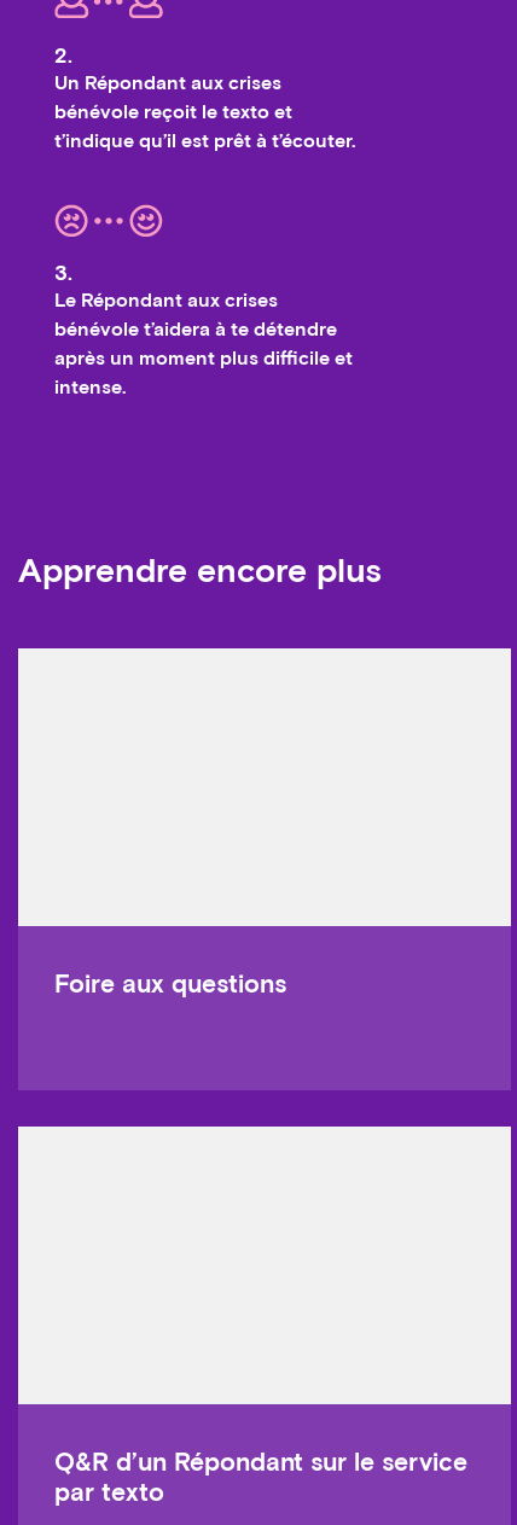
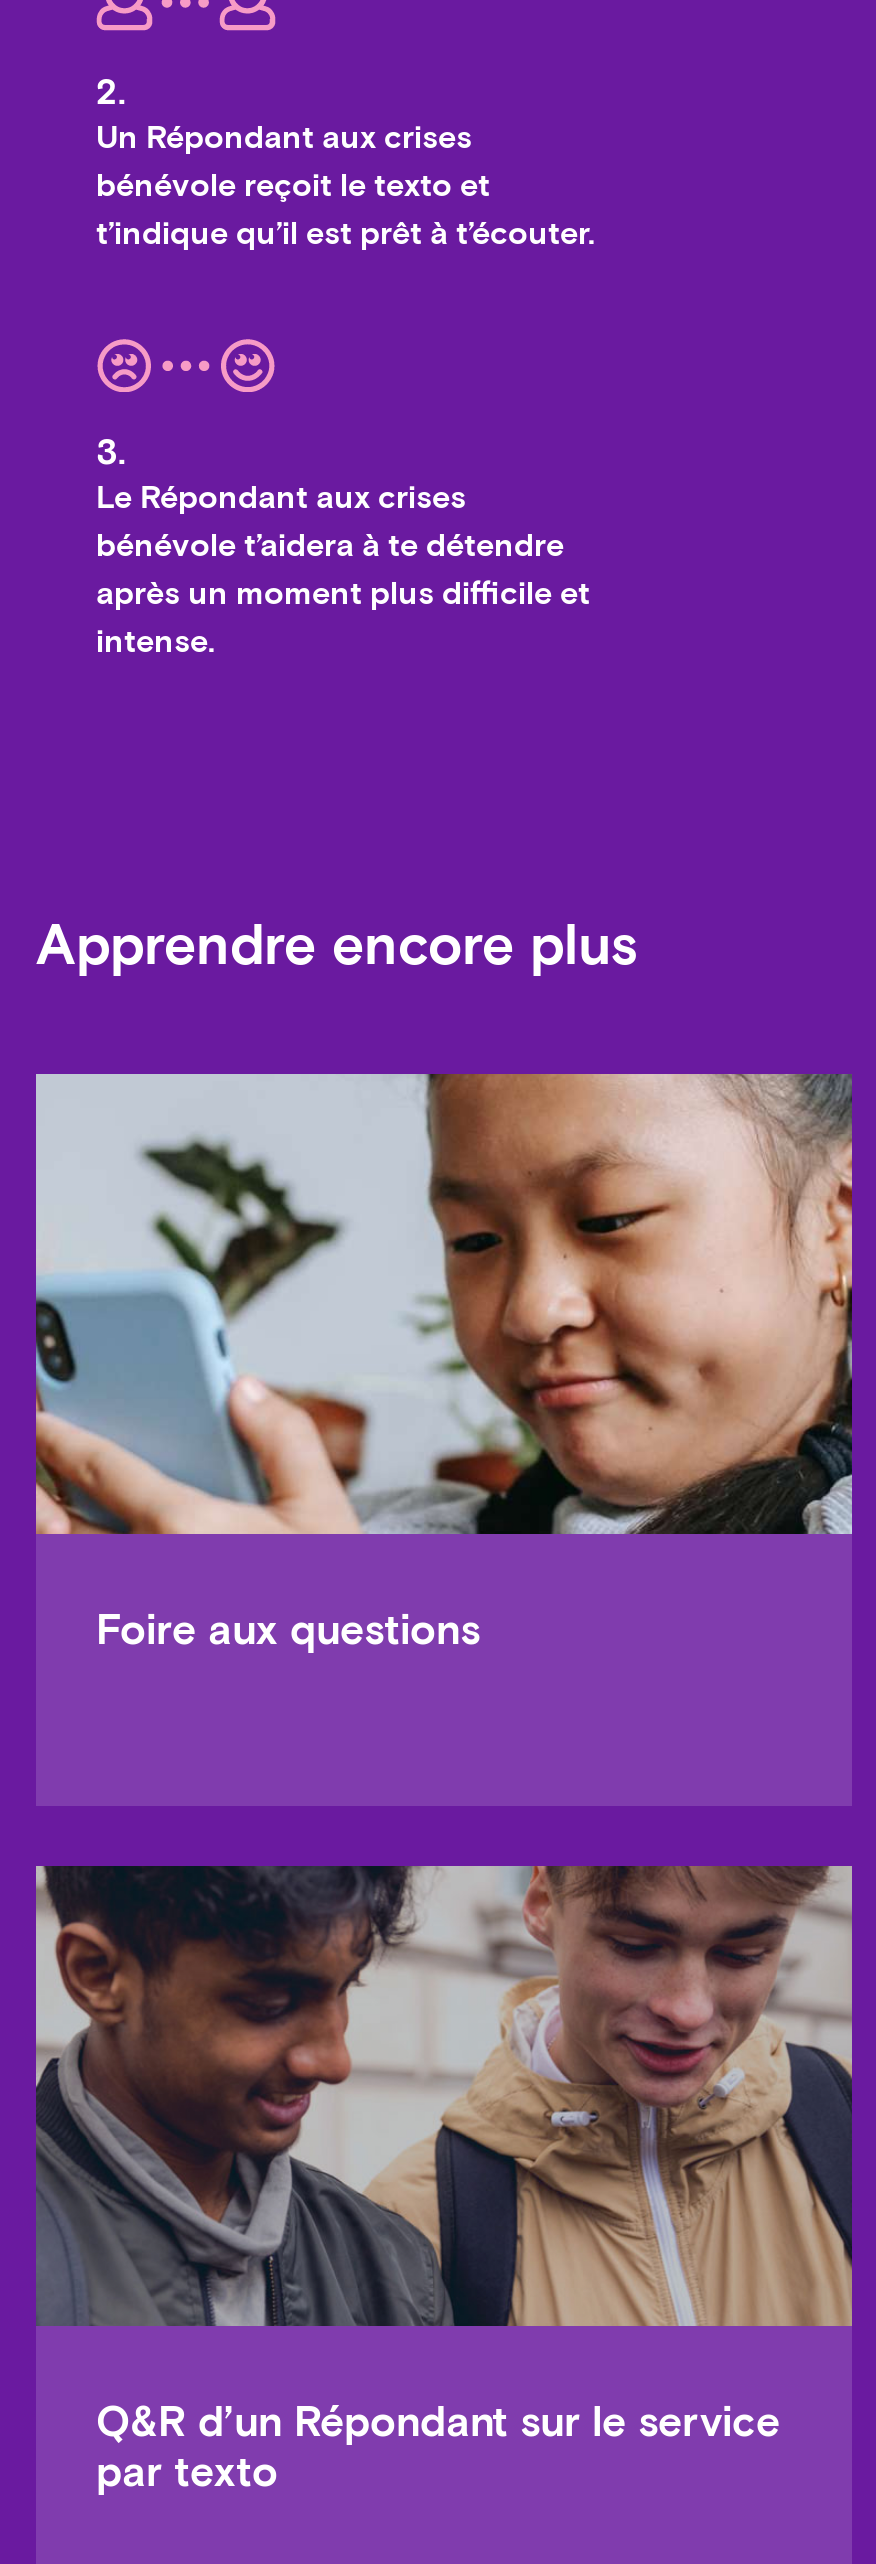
none -> [34,1072,854,1536] [image]
none -> [34,1864,854,2328] [image]

